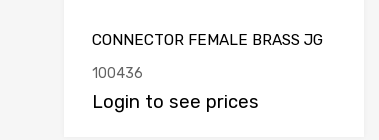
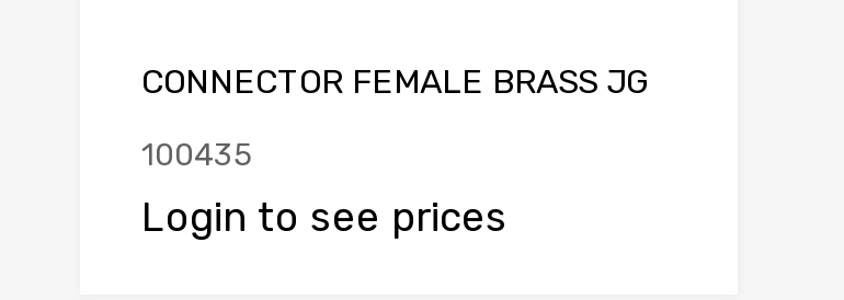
[92,65,143,82] 100436 -> [141,137,253,174] 100435

